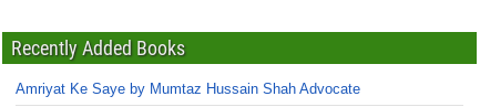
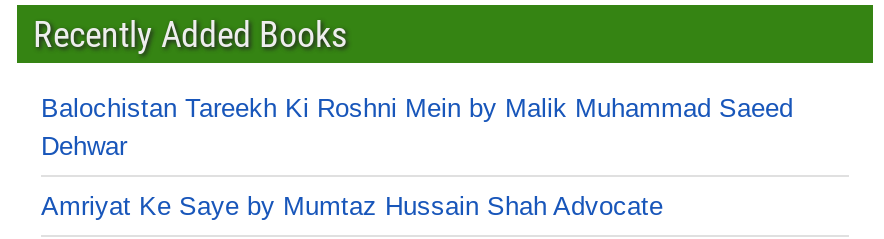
none -> [41,93,793,161] Balochistan Tareekh Ki Roshni Mein by Malik Muhammad Saeed | Dehwar

